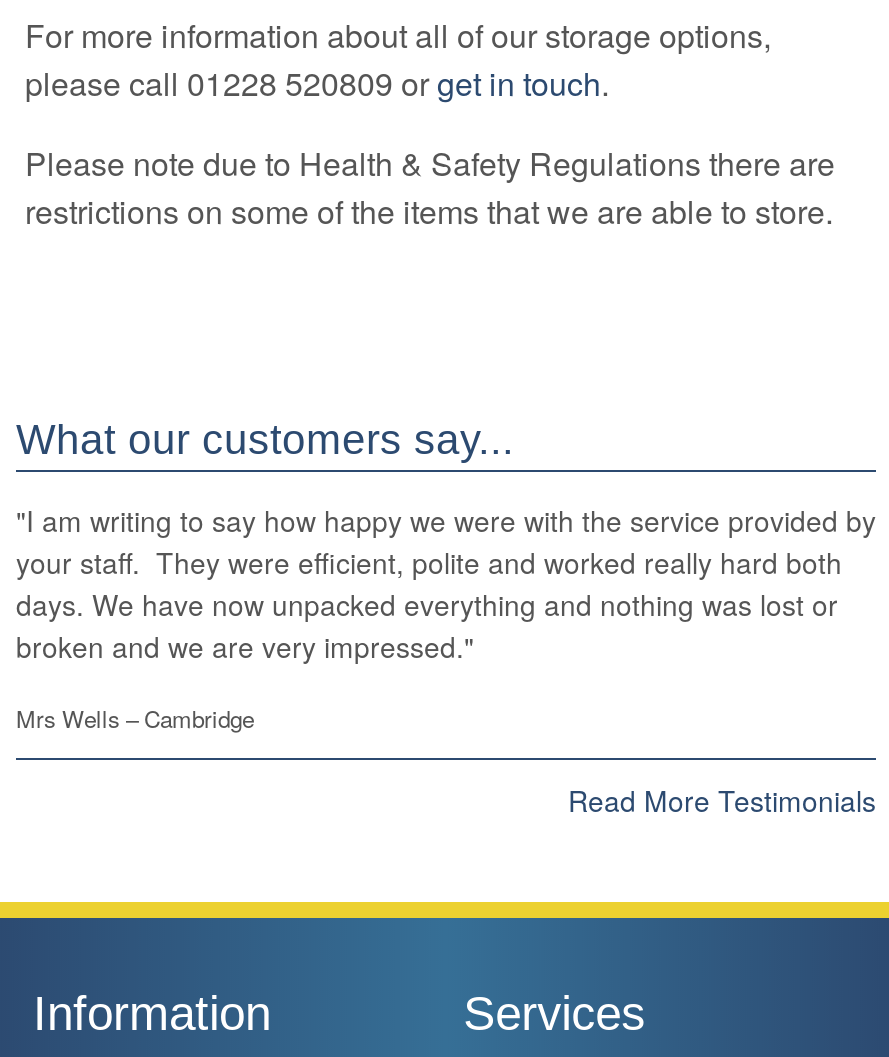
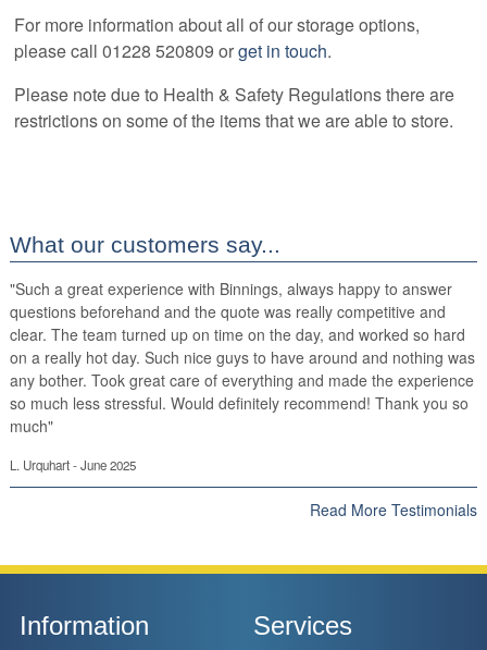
[16,500,876,666] " I am writing to say how happy we were with the service provided by | your staff. They were efficient, polite and worked really hard both | days. We have now unpacked everything and nothing was lost or | broken and we are very impressed." -> [10,278,475,437] "Such a great experience with Binnings, always happy to answer | questions beforehand and the quote was really competitive and | clear. The team turned up on time on the day, and worked so hard | on a really hot day. Such nice guys to have around and nothing was | any bother. Took great care of everything and made the experience | so much less stressful. Would definitely recommend! Thank you so | much"
[16,702,254,734] Mrs Wells – Cambridge -> [10,456,136,474] L. Urquhart - June 2025

